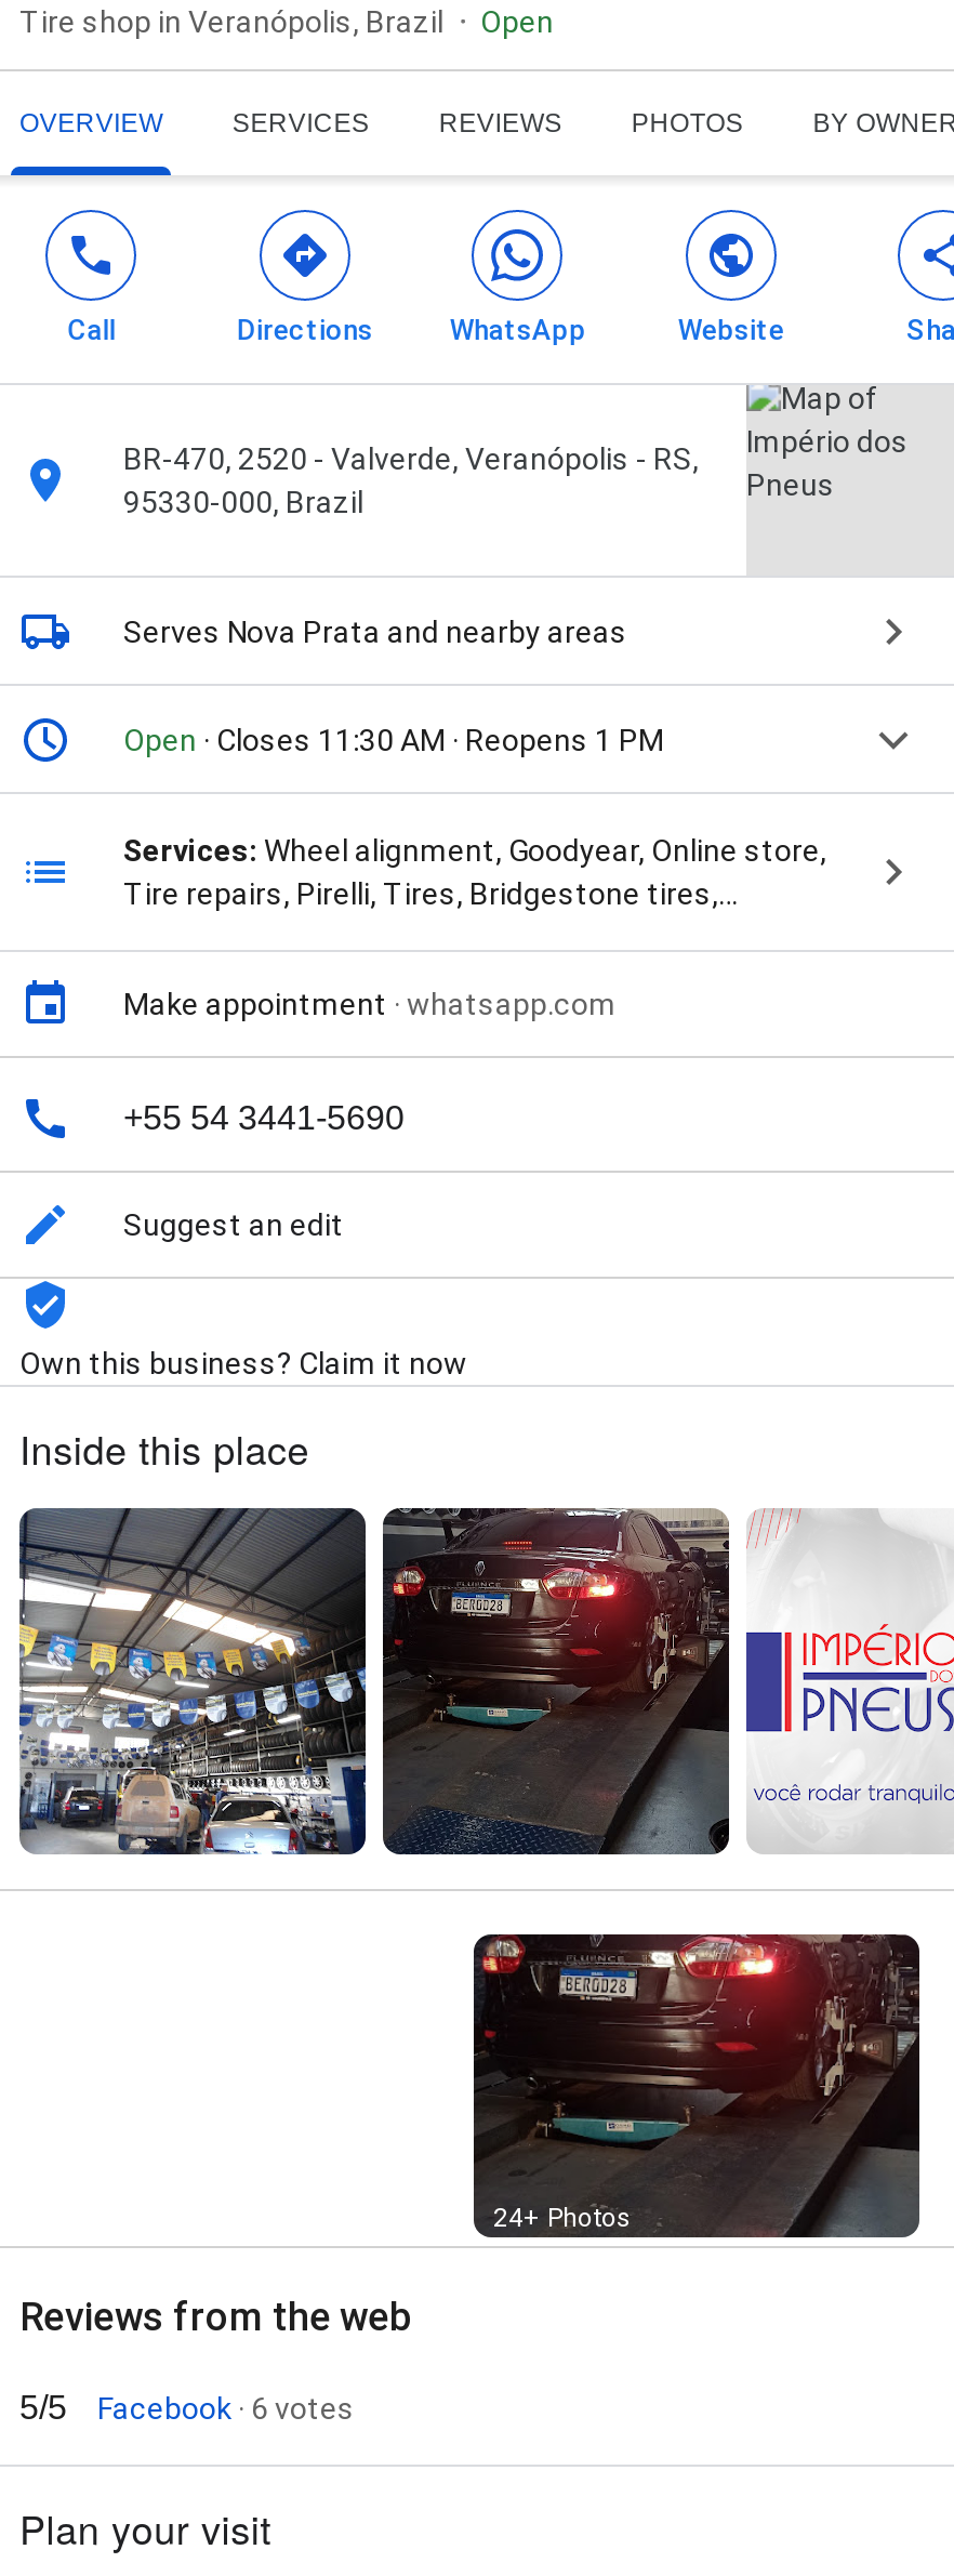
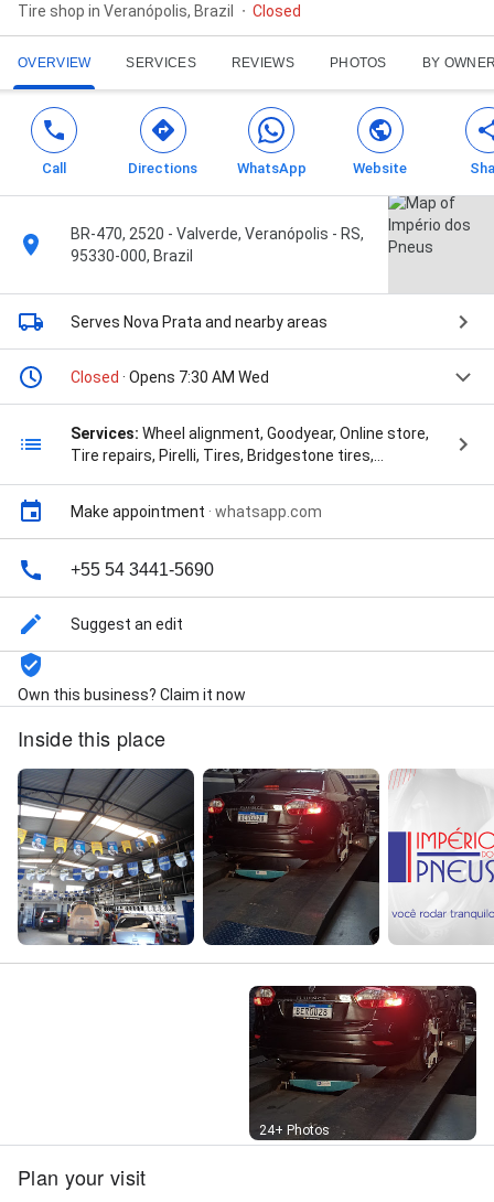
[480,5,554,39] Open -> [253,2,301,20] Closed
[123,723,664,758] Open · Closes 11:30 AM · Reopens 1 PM -> [71,369,269,386] Closed · Opens 7:30 AM Wed
[19,2294,411,2426] Reviews from the web | 5/5 | Facebook · 6 votes -> none

